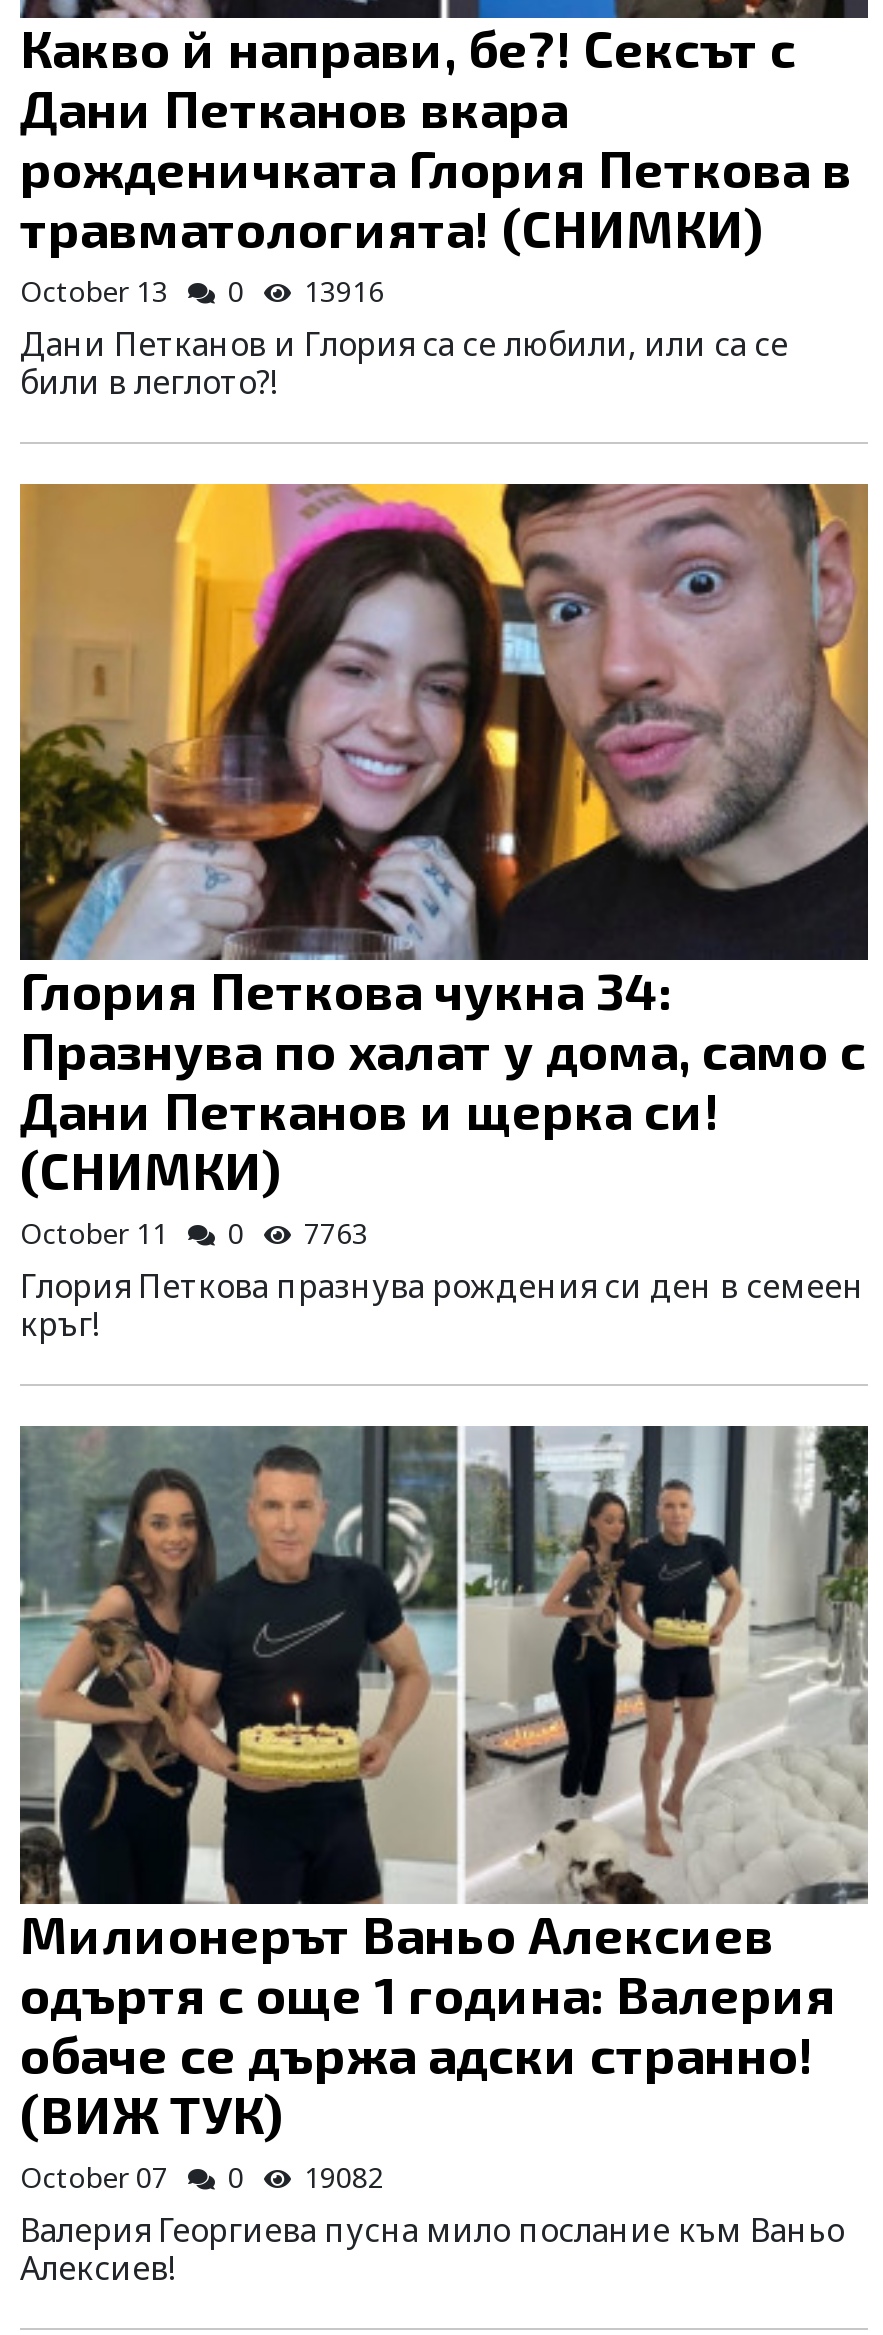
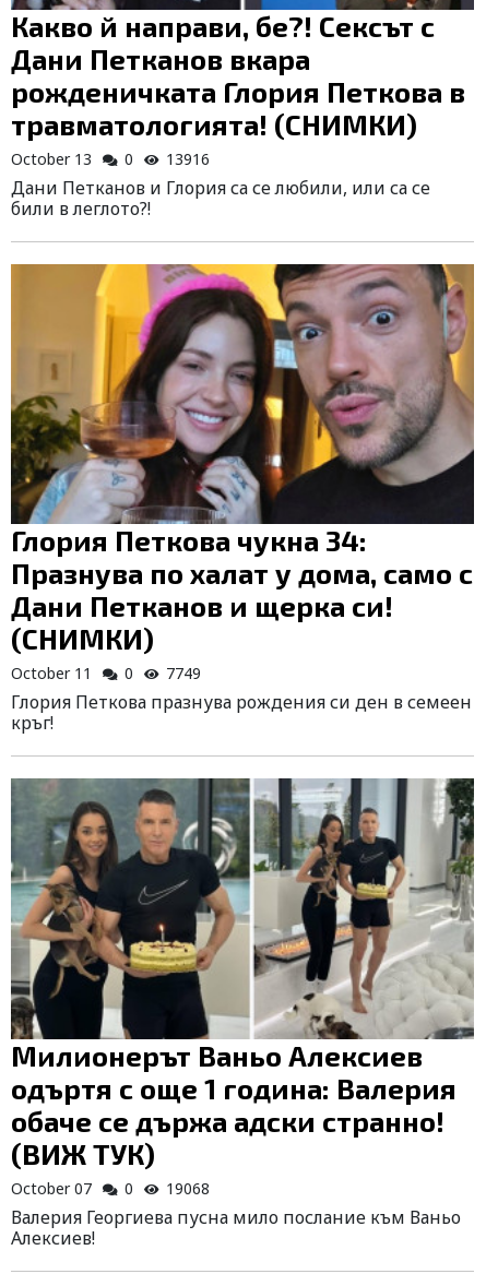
[20,1214,368,1252] October 11 0 7763 -> [11,663,201,683] October 11 0 7749
[20,2157,384,2195] October 07 0 19082 -> [11,1177,210,1198] October 07 0 19068

